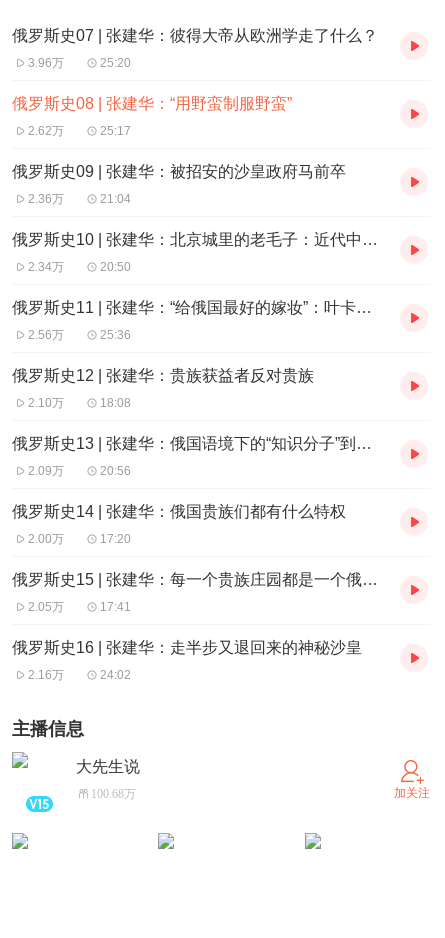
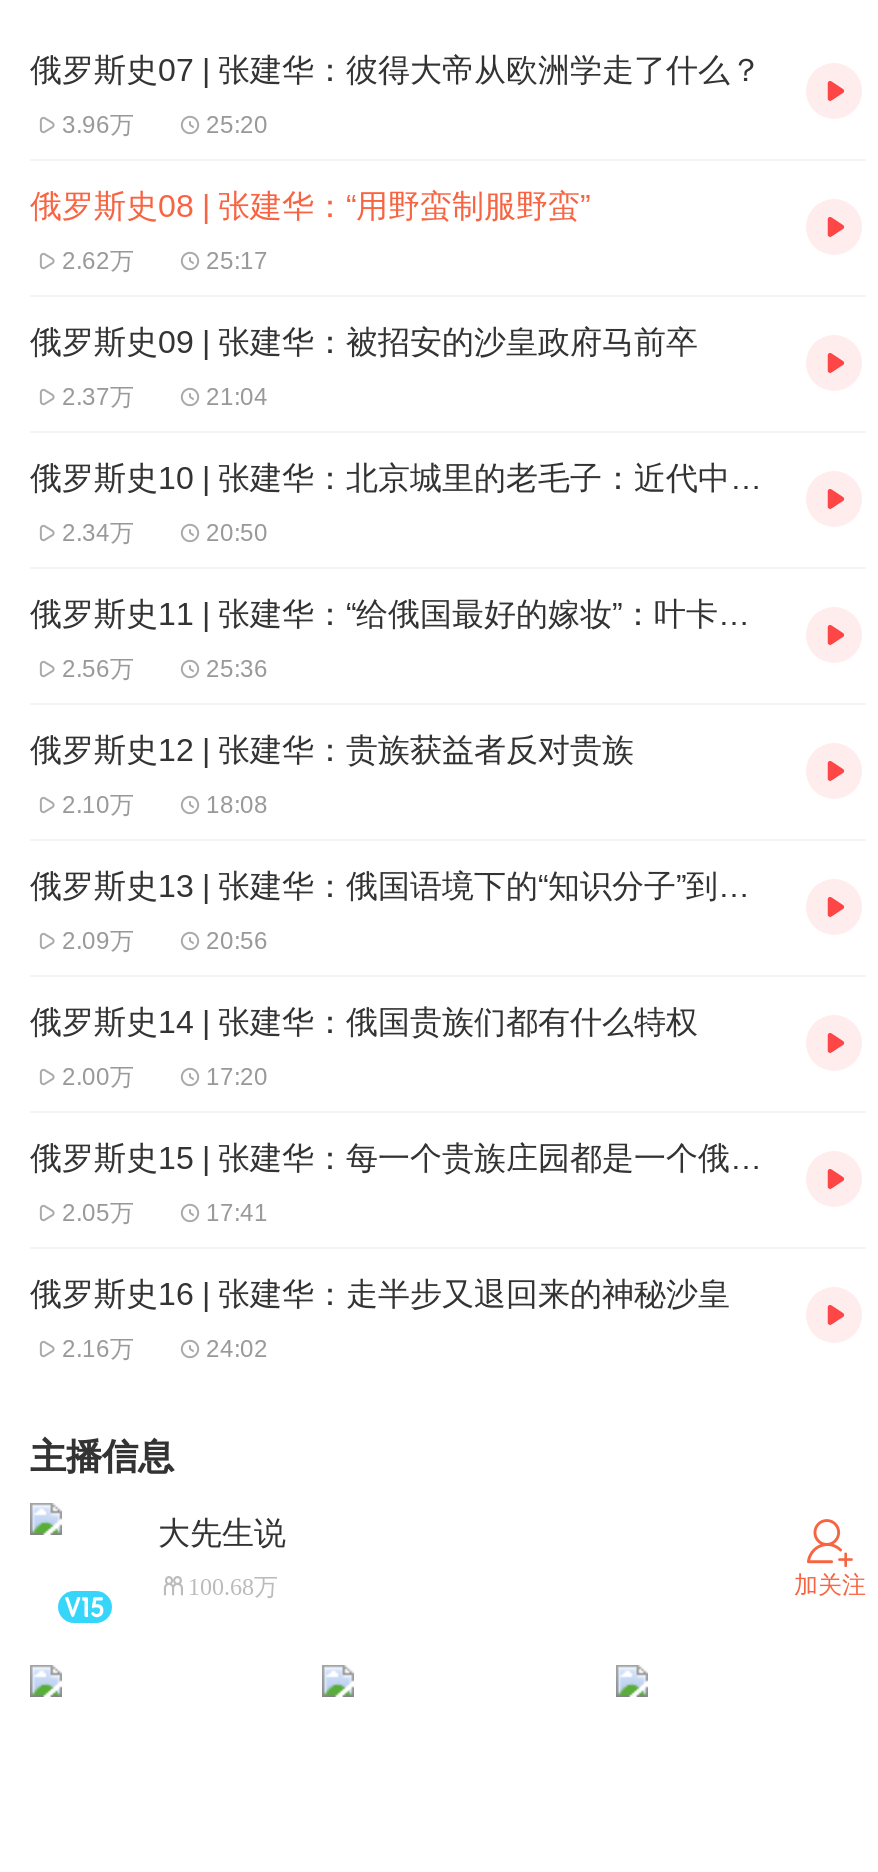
[28,192,64,206] 2.36万 -> [62,383,134,411] 2.37万

